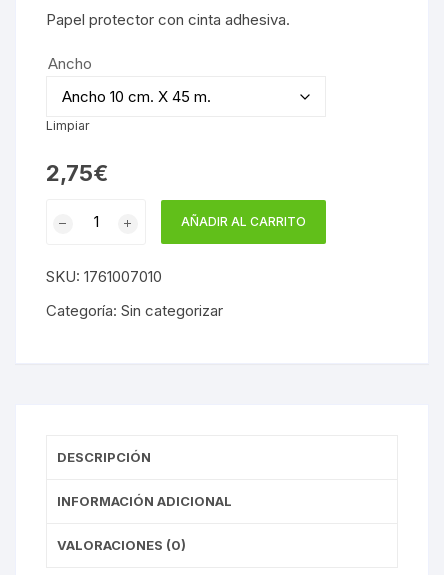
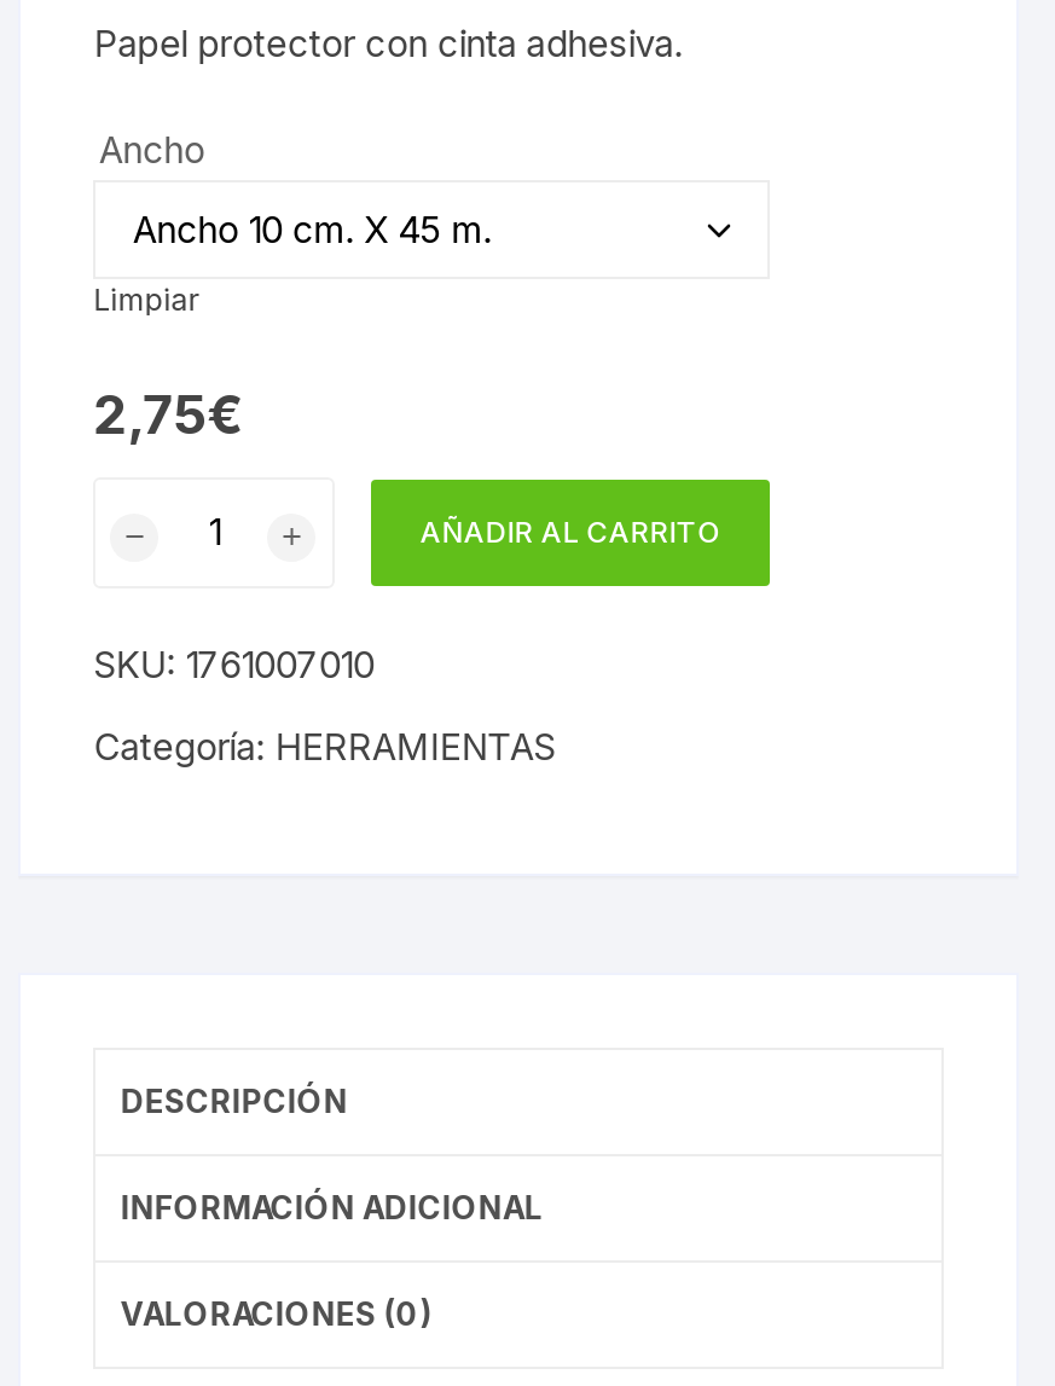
[46,300,223,319] Categoría: Sin categorizar -> [94,723,555,769] Categoría: HERRAMIENTAS

